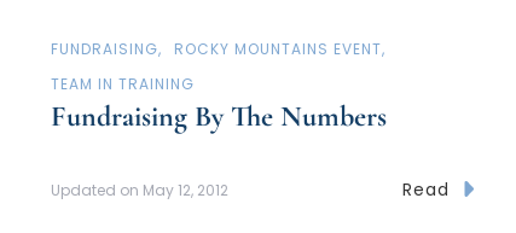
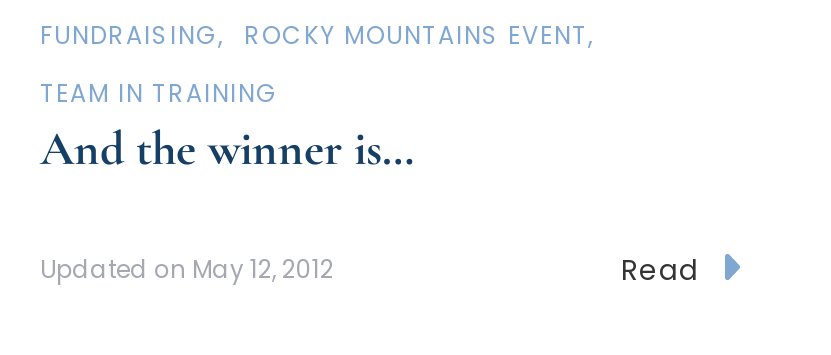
[51,99,387,134] Fundraising By The Numbers -> [40,119,414,177] And the winner is…

